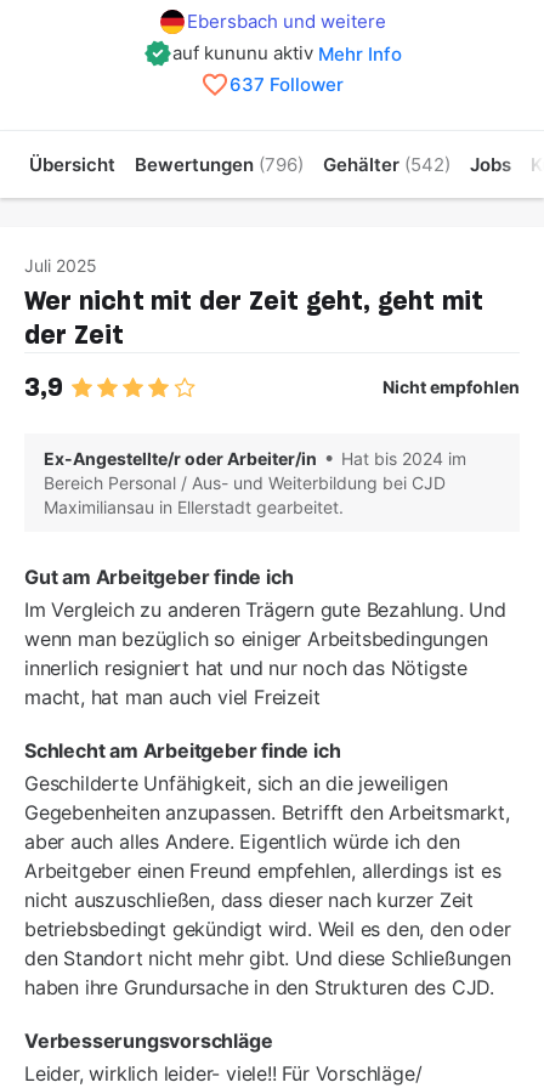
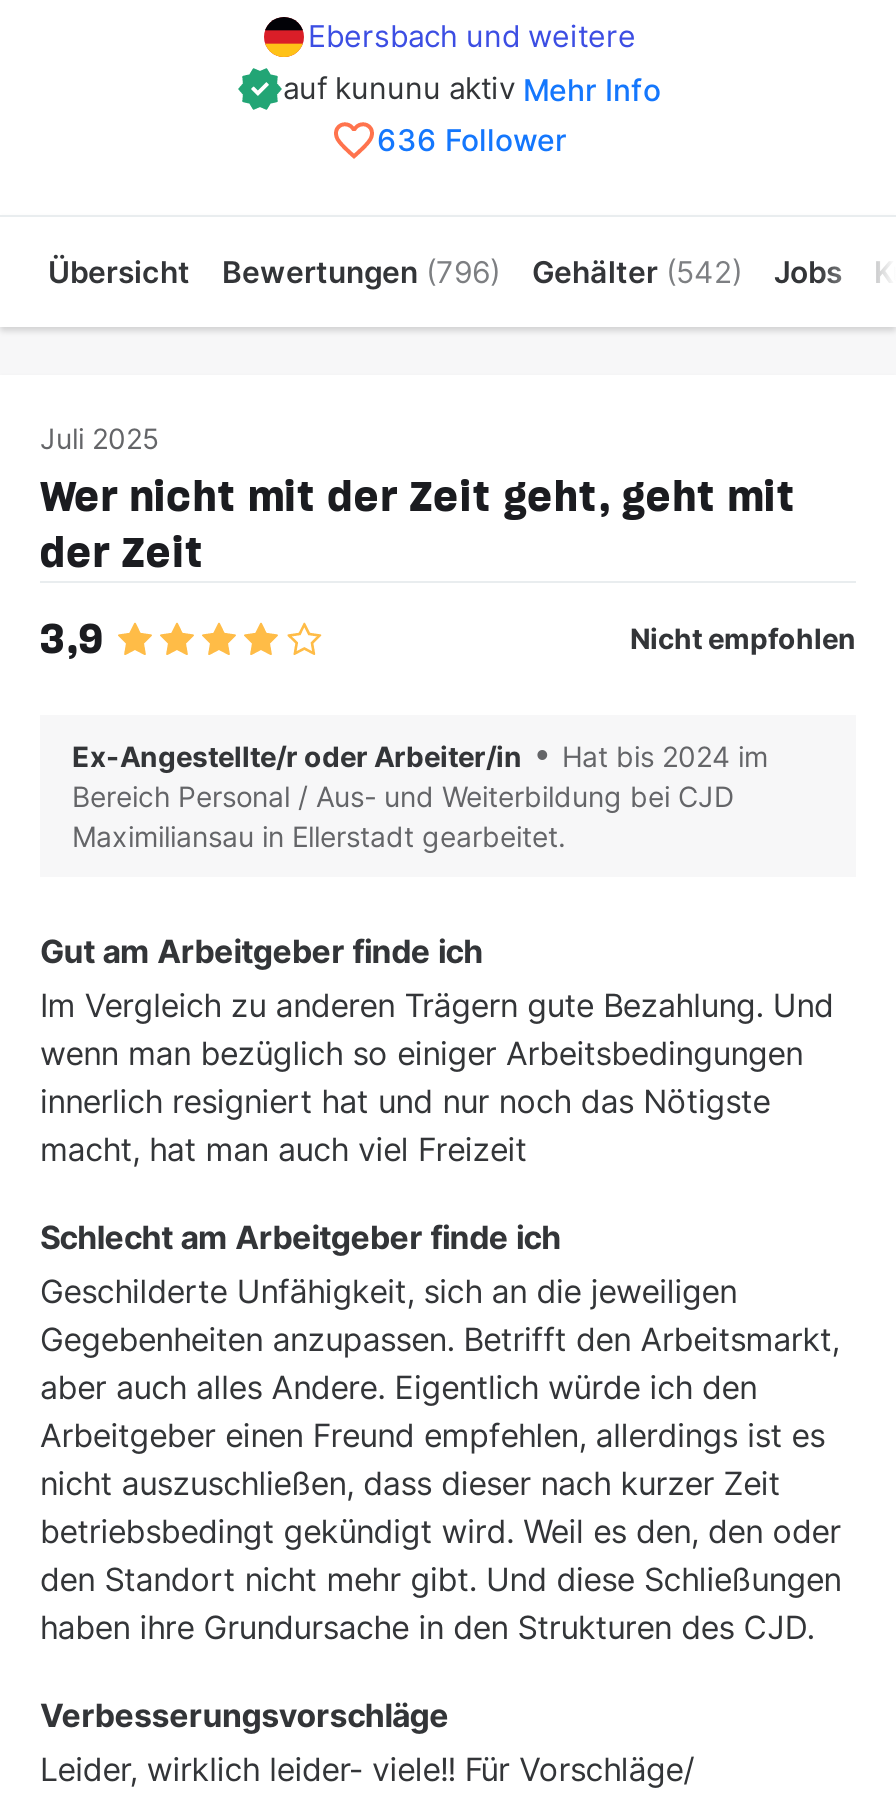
[229,73,344,96] 637 Follower -> [377,121,567,159] 636 Follower

